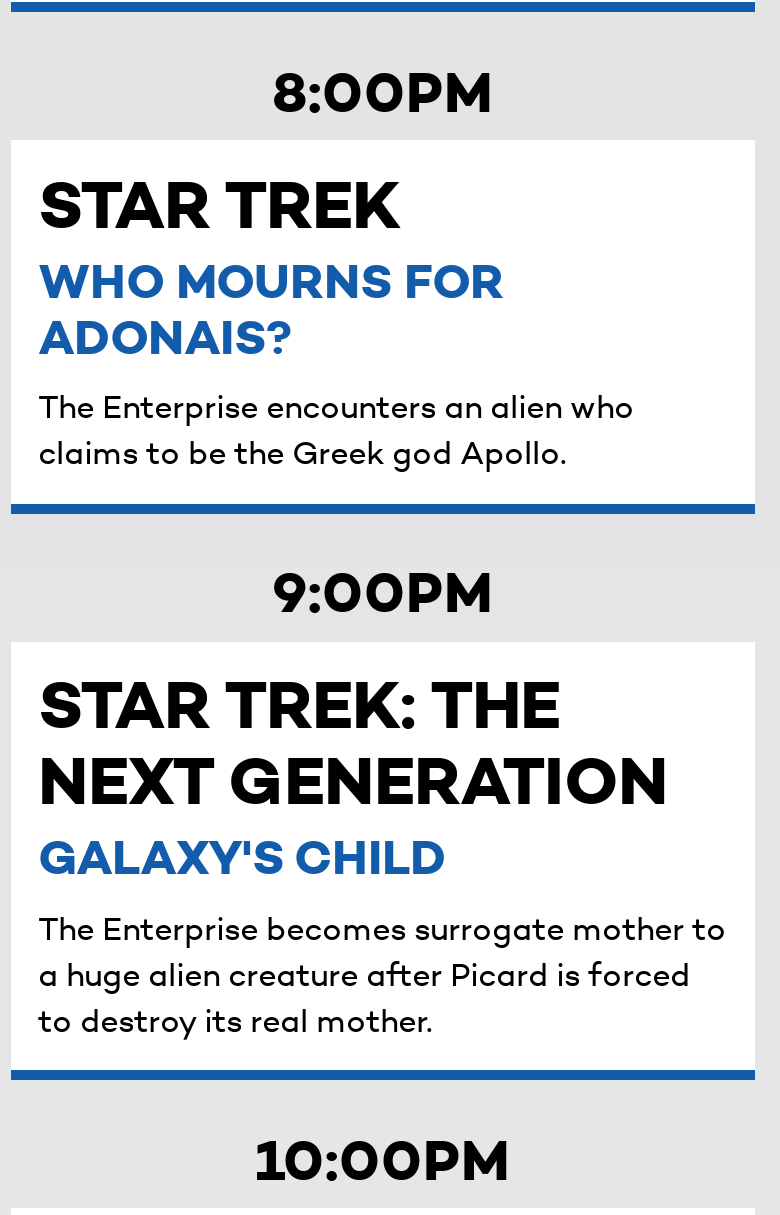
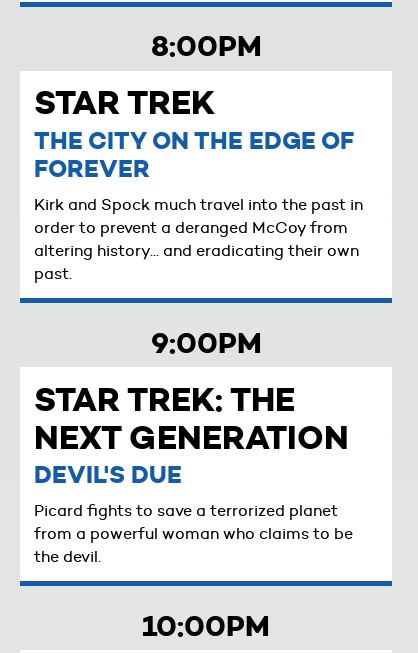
[38,251,634,472] WHO MOURNS FOR | ADONAIS? | The Enterprise encounters an alien who | claims to be the Greek god Apollo. -> [34,126,363,282] THE CITY ON THE EDGE OF | FOREVER | Kirk and Spock much travel into the past in | order to prevent a deranged McCoy from | altering history... and eradicating their own | past.
[38,828,726,1039] GALAXY'S CHILD | The Enterprise becomes surrogate mother to | a huge alien creature after Picard is forced | to destroy its real mother. -> [34,460,353,566] DEVIL'S DUE | Picard fights to save a terrorized planet | from a powerful woman who claims to be | the devil.

